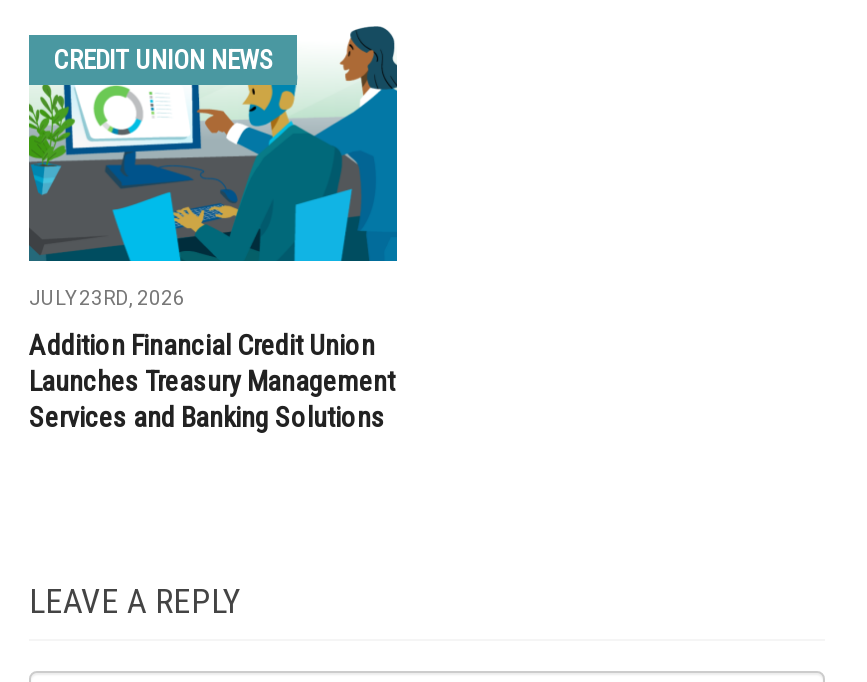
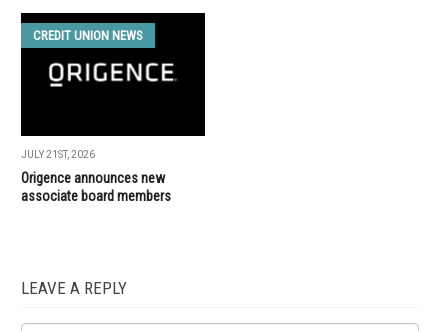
[27,15,399,310] [image] | JULY 23RD, 2026 -> [20,12,206,160] [image] | JULY 21ST, 2026
[29,330,395,434] Addition Financial Credit Union | Launches Treasury Management | Services and Banking Solutions -> [21,170,171,204] Origence announces new | associate board members

